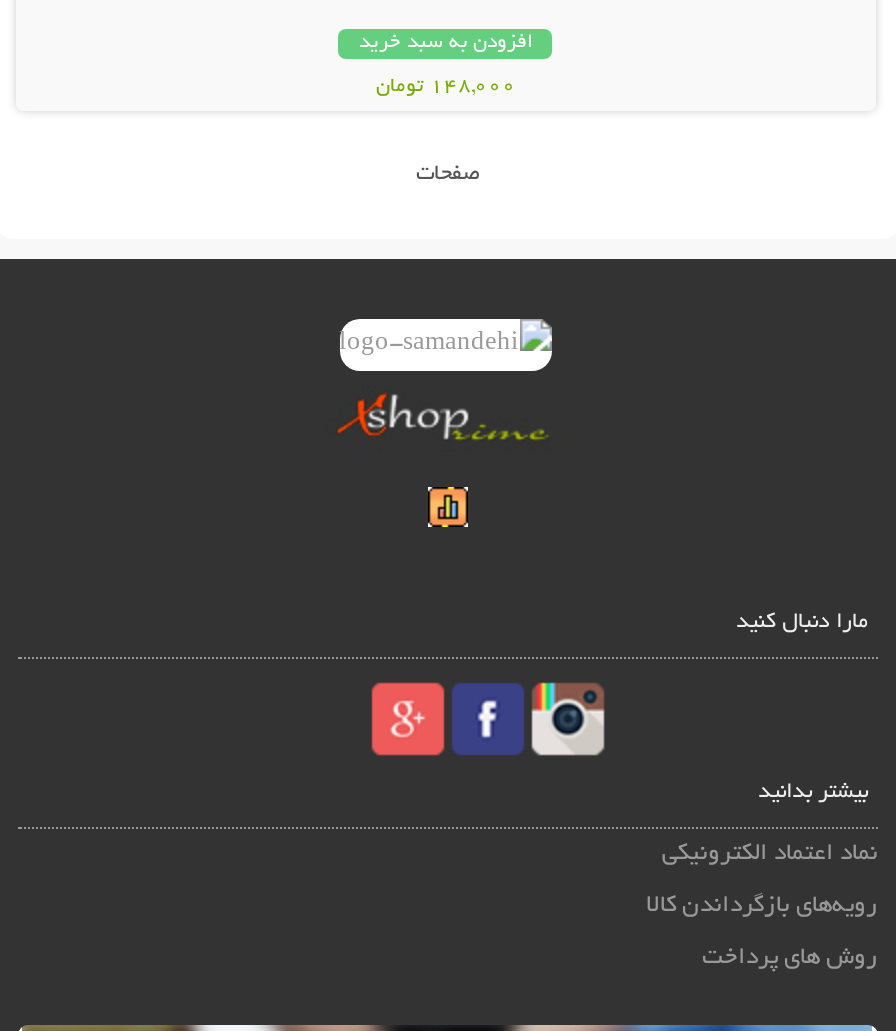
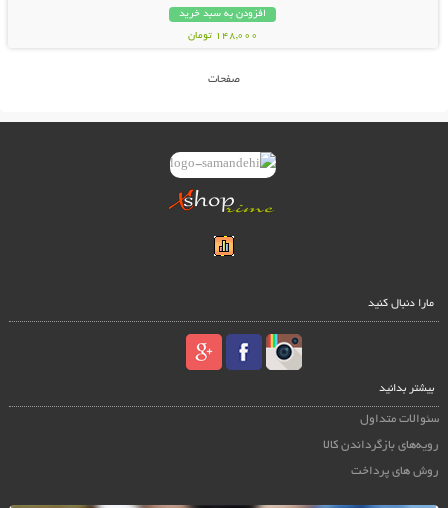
[662,841,878,867] نماد اعتماد الکترونیکی -> [360,413,439,426] سئوالات متداول

